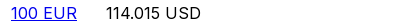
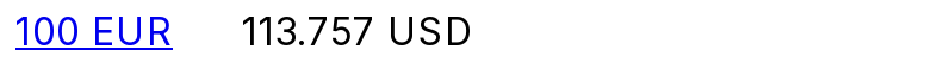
[11,3,201,23] 100 EUR 114.015 USD -> [15,7,473,54] 100 EUR 113.757 USD

